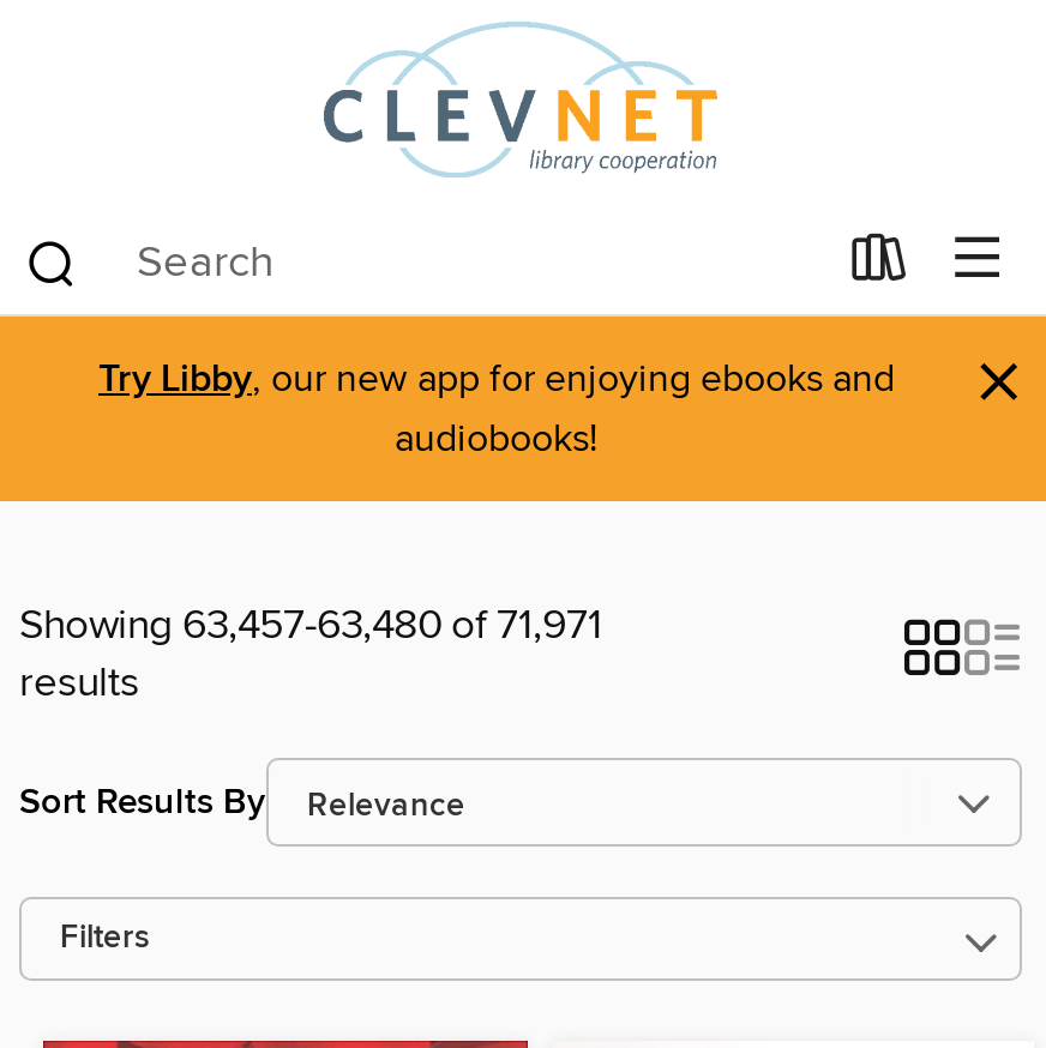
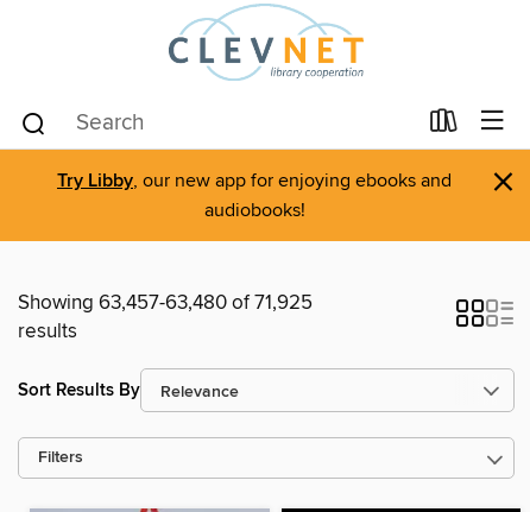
[19,600,602,652] Showing 63,457-63,480 of 71,971 -> [18,290,313,316] Showing 63,457-63,480 of 71,925

